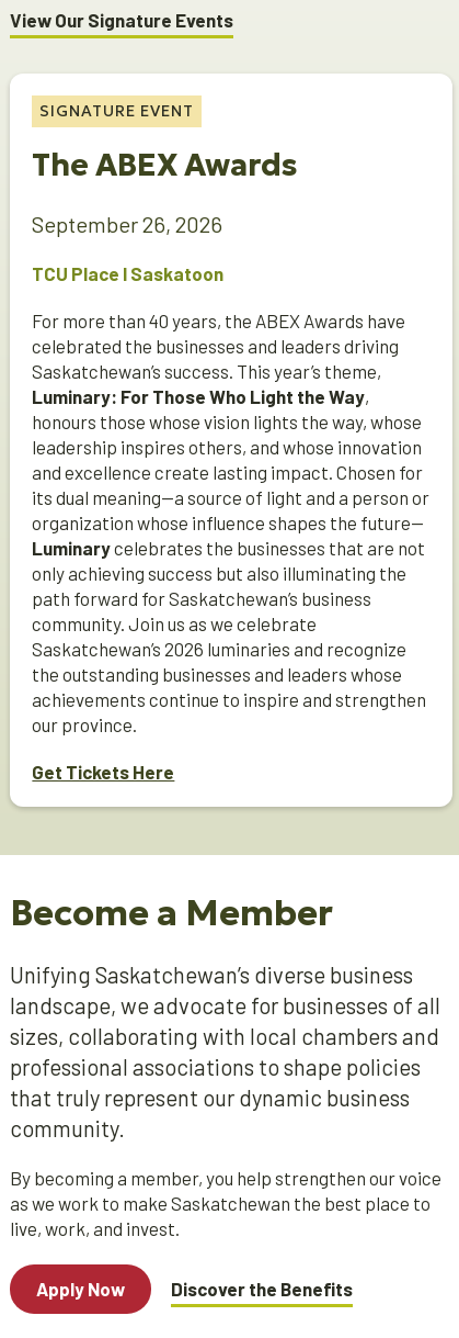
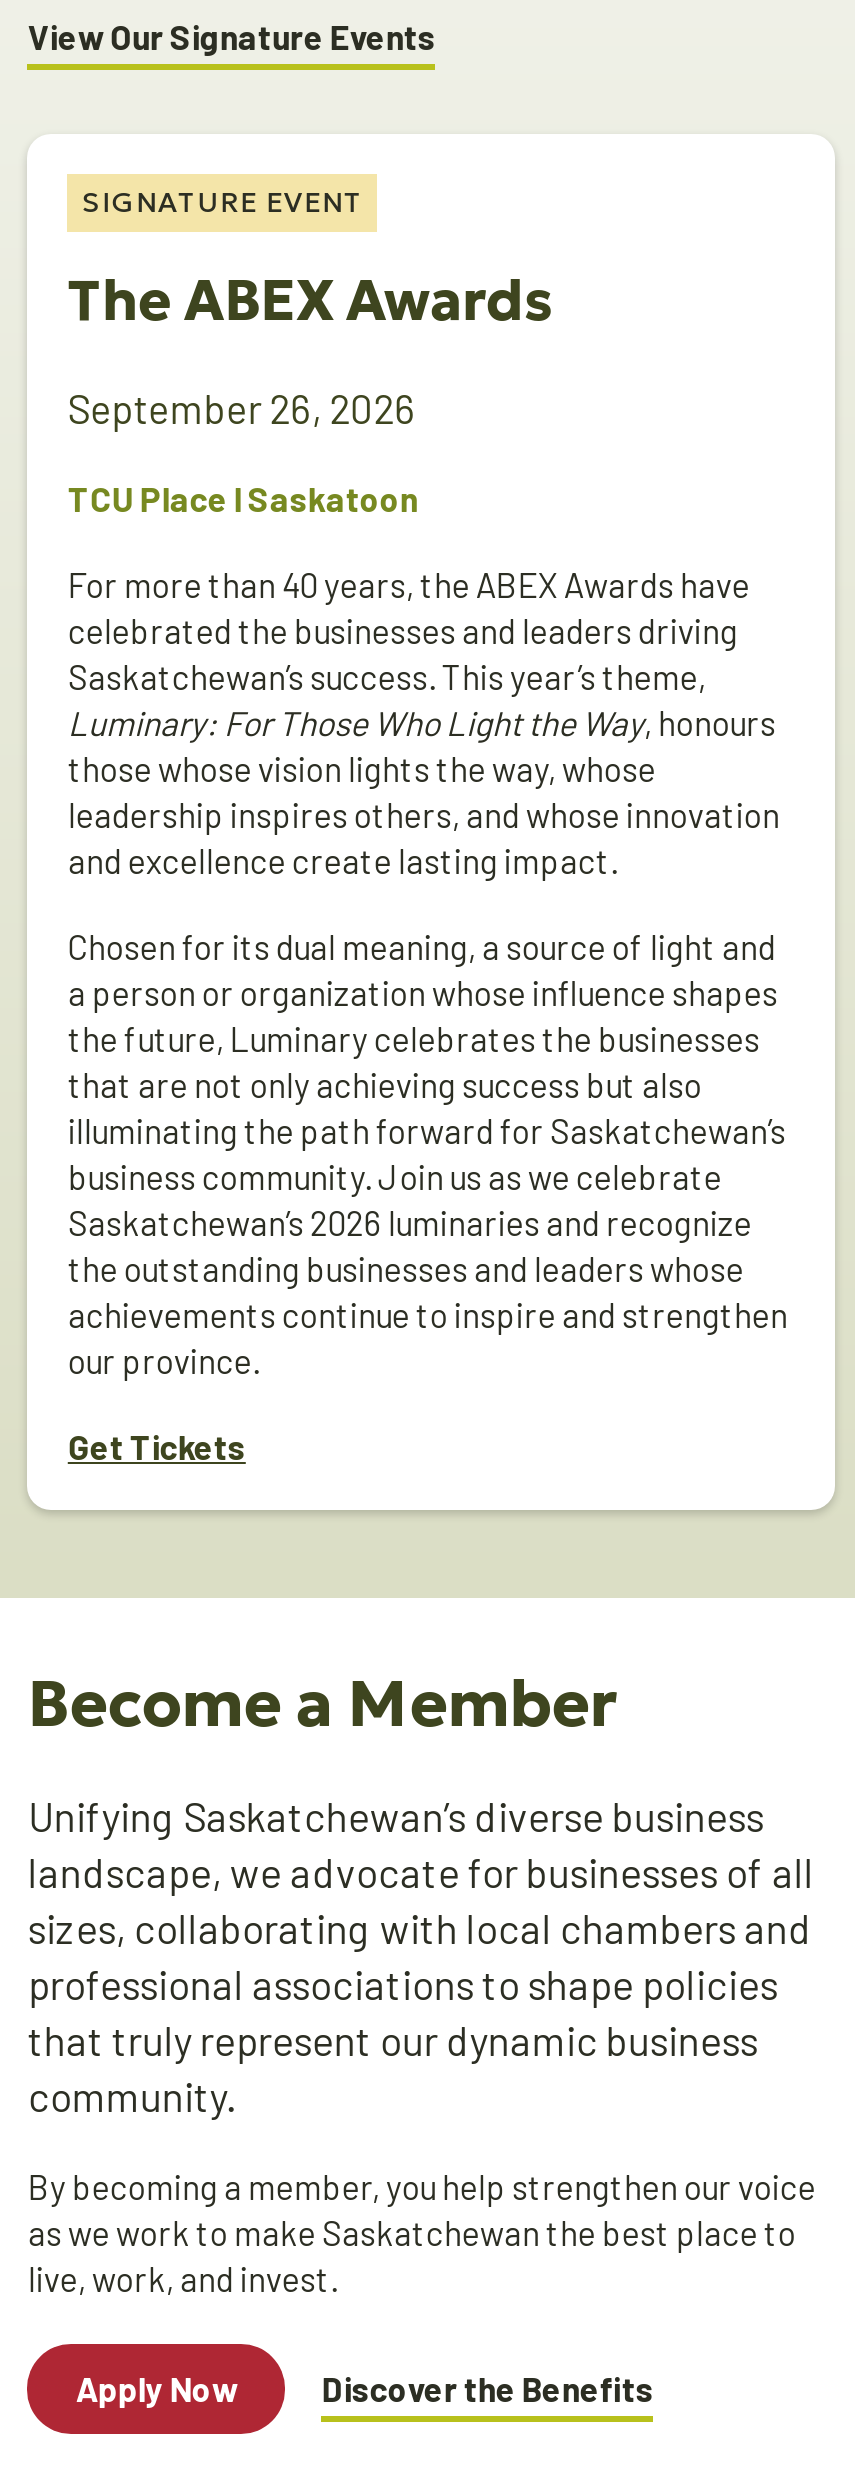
[32,461,430,635] and excellence create lasting impact. Chosen for | its dual meaning—a source of light and a person or | organization whose influence shapes the future— | Luminary celebrates the businesses that are not | only achieving success but also illuminating the | path forward for Saskatchewan’s business | community. Join us as we celebrate -> [68,841,786,1197] and excellence create lasting impact. | Chosen for its dual meaning, a source of light and | a person or organization whose influence shapes | the future, Luminary celebrates the businesses | that are not only achieving success but also | illuminating the path forward for Saskatchewan’s | business community. Join us as we celebrate
[32,761,175,783] Get Tickets Here -> [68,1427,246,1467] Get Tickets

